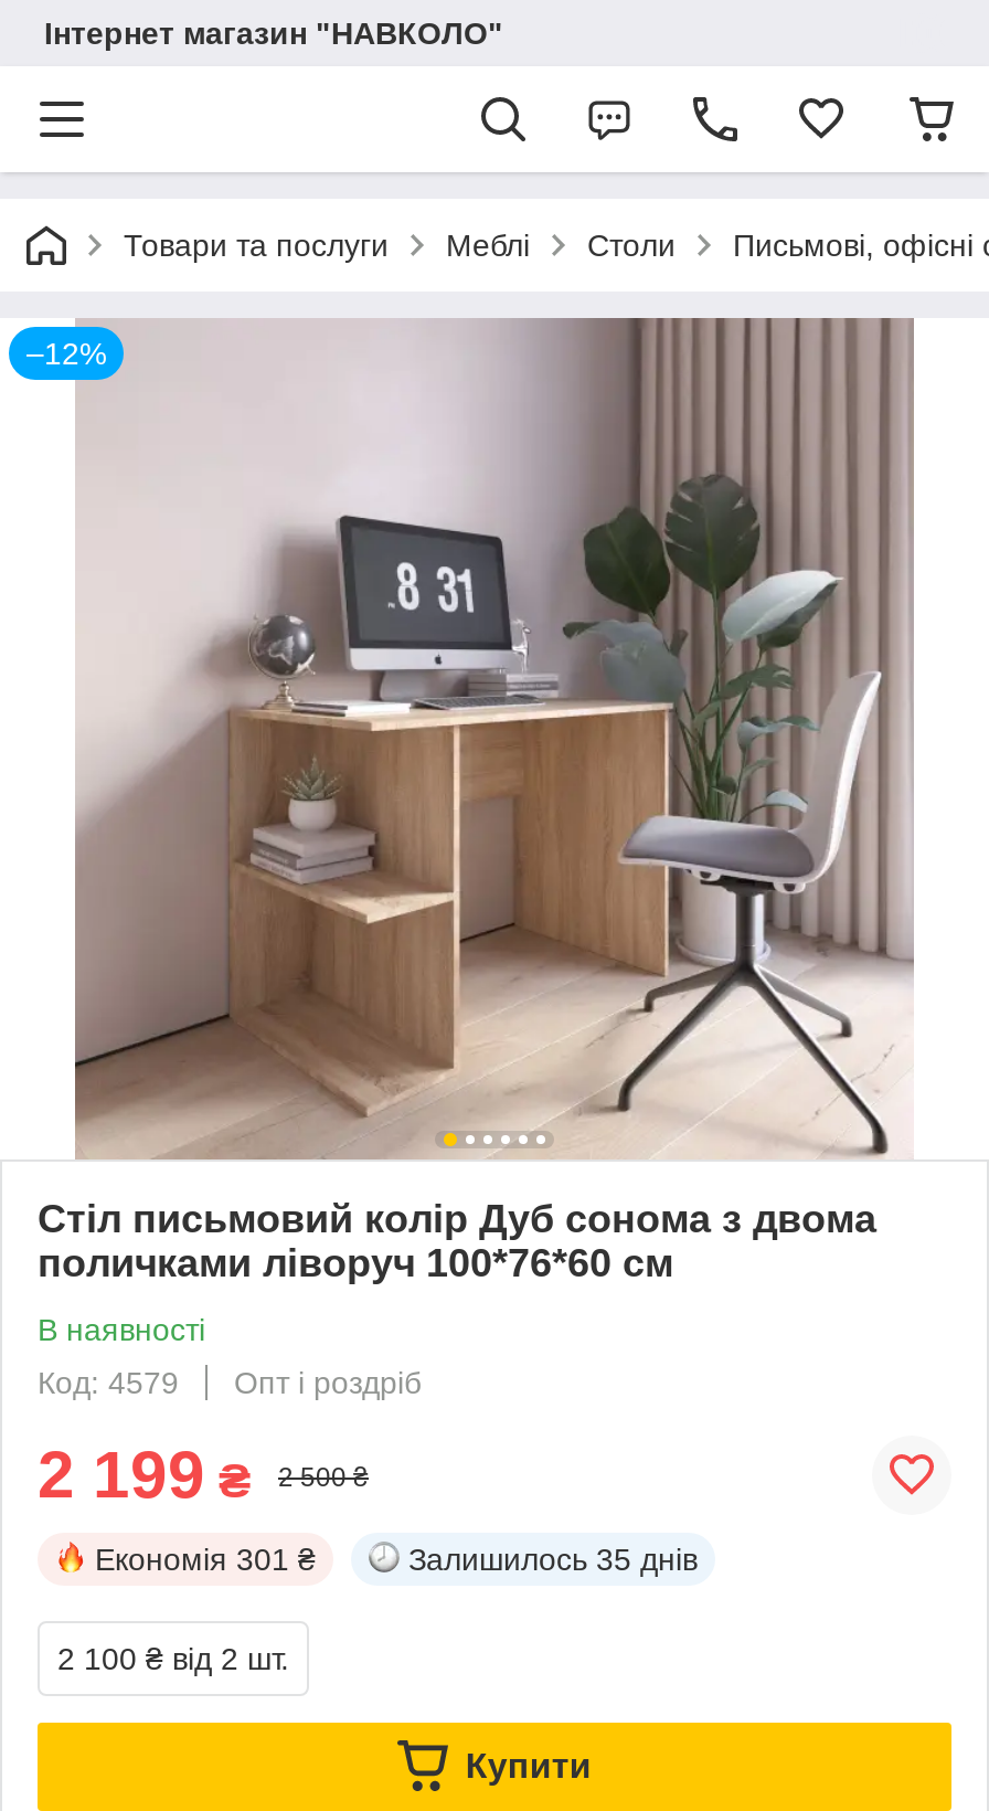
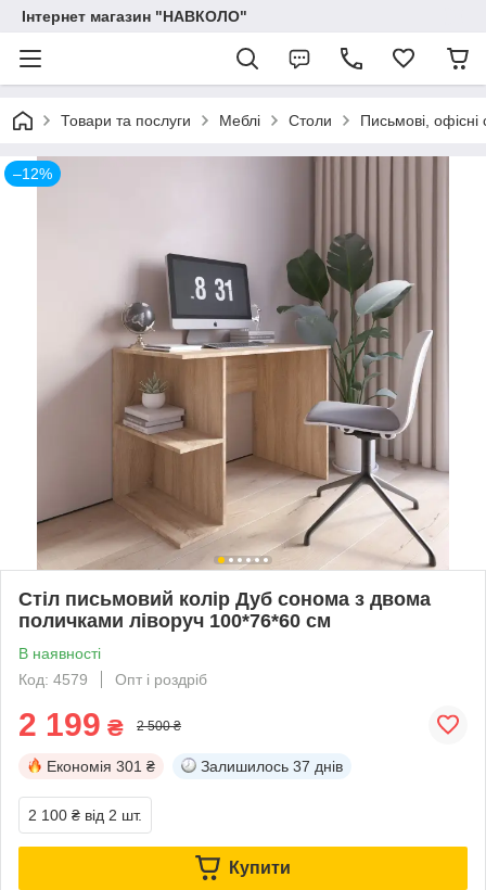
[408,1541,698,1576] Залишилось 35 днів -> [201,757,343,775] Залишилось 37 днів

